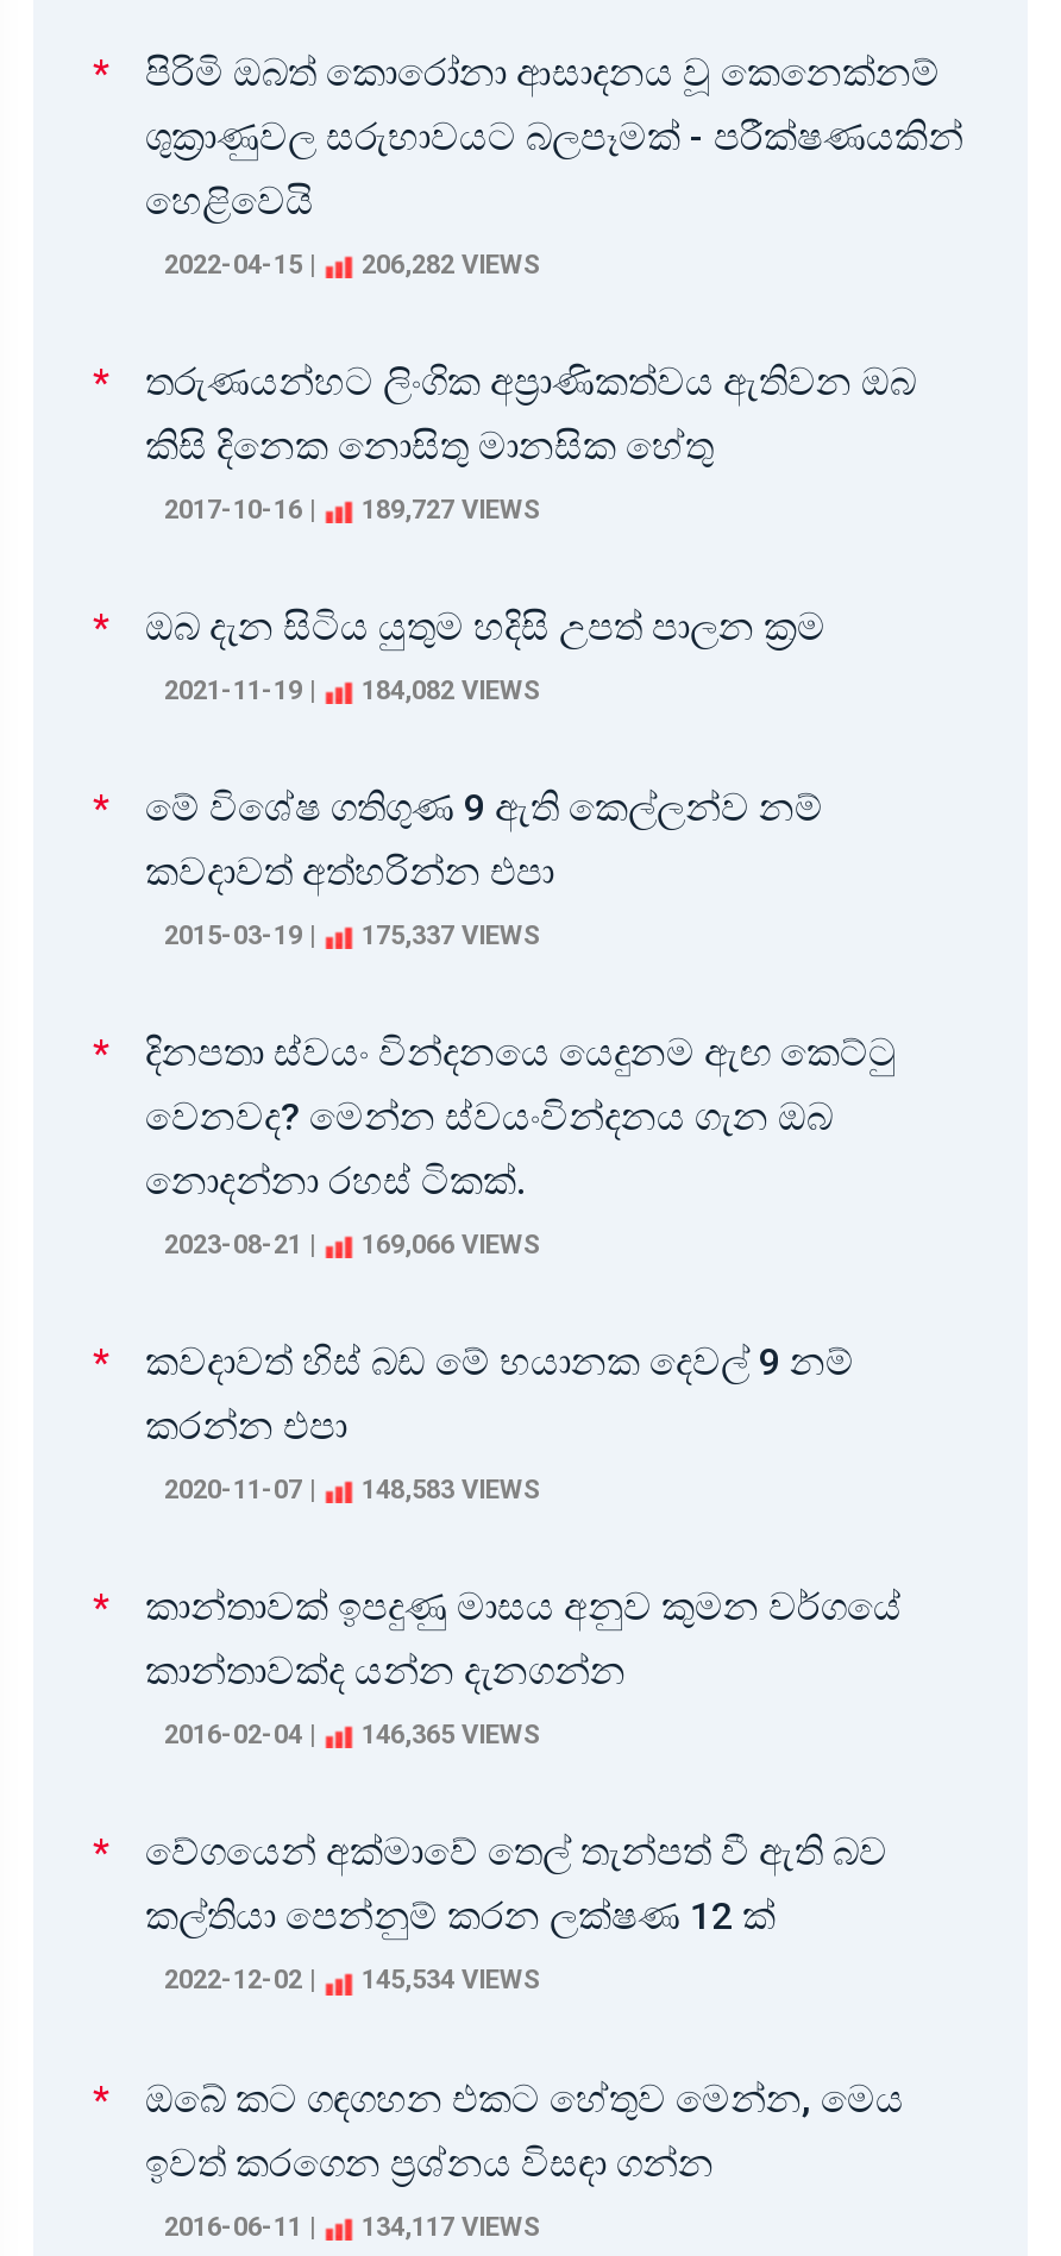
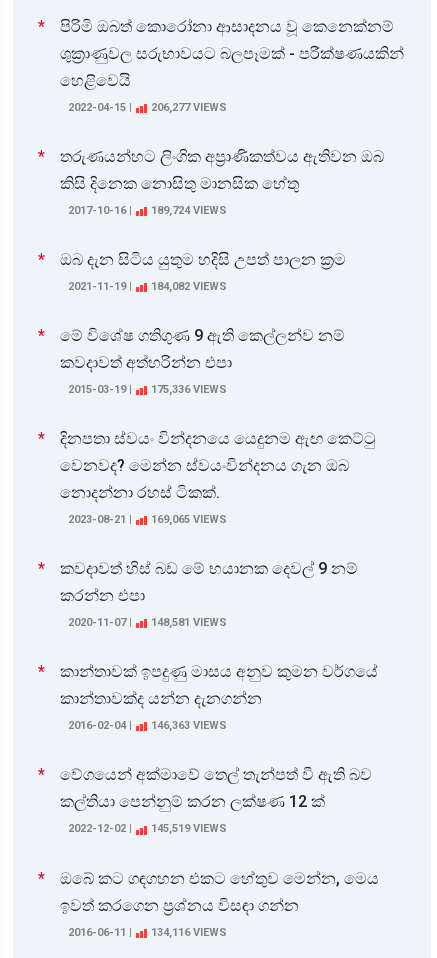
[354,249,542,280] 206,282 VIEWS -> [148,101,227,114] 206,277 VIEWS
[354,494,542,525] 189,727 VIEWS -> [148,204,227,217] 189,724 VIEWS
[354,920,542,951] 175,337 VIEWS -> [148,383,227,396] 175,336 VIEWS
[354,1230,542,1261] 169,066 VIEWS -> [148,513,227,526] 169,065 VIEWS
[354,1475,542,1506] 148,583 VIEWS -> [148,616,227,629] 148,581 VIEWS
[354,1720,542,1751] 146,365 VIEWS -> [148,719,227,732] 146,363 VIEWS
[354,1966,542,1997] 145,534 VIEWS -> [148,822,227,835] 145,519 VIEWS
[354,2211,542,2242] 134,117 VIEWS -> [148,925,227,938] 134,116 VIEWS

